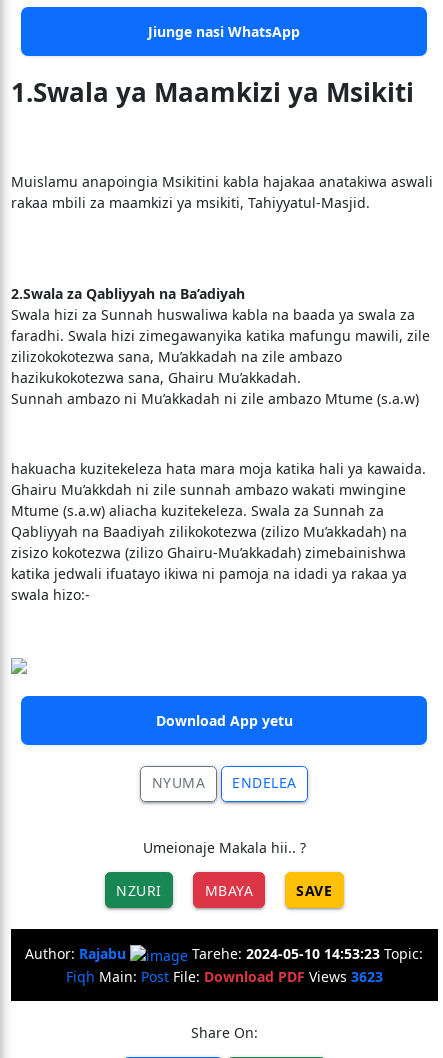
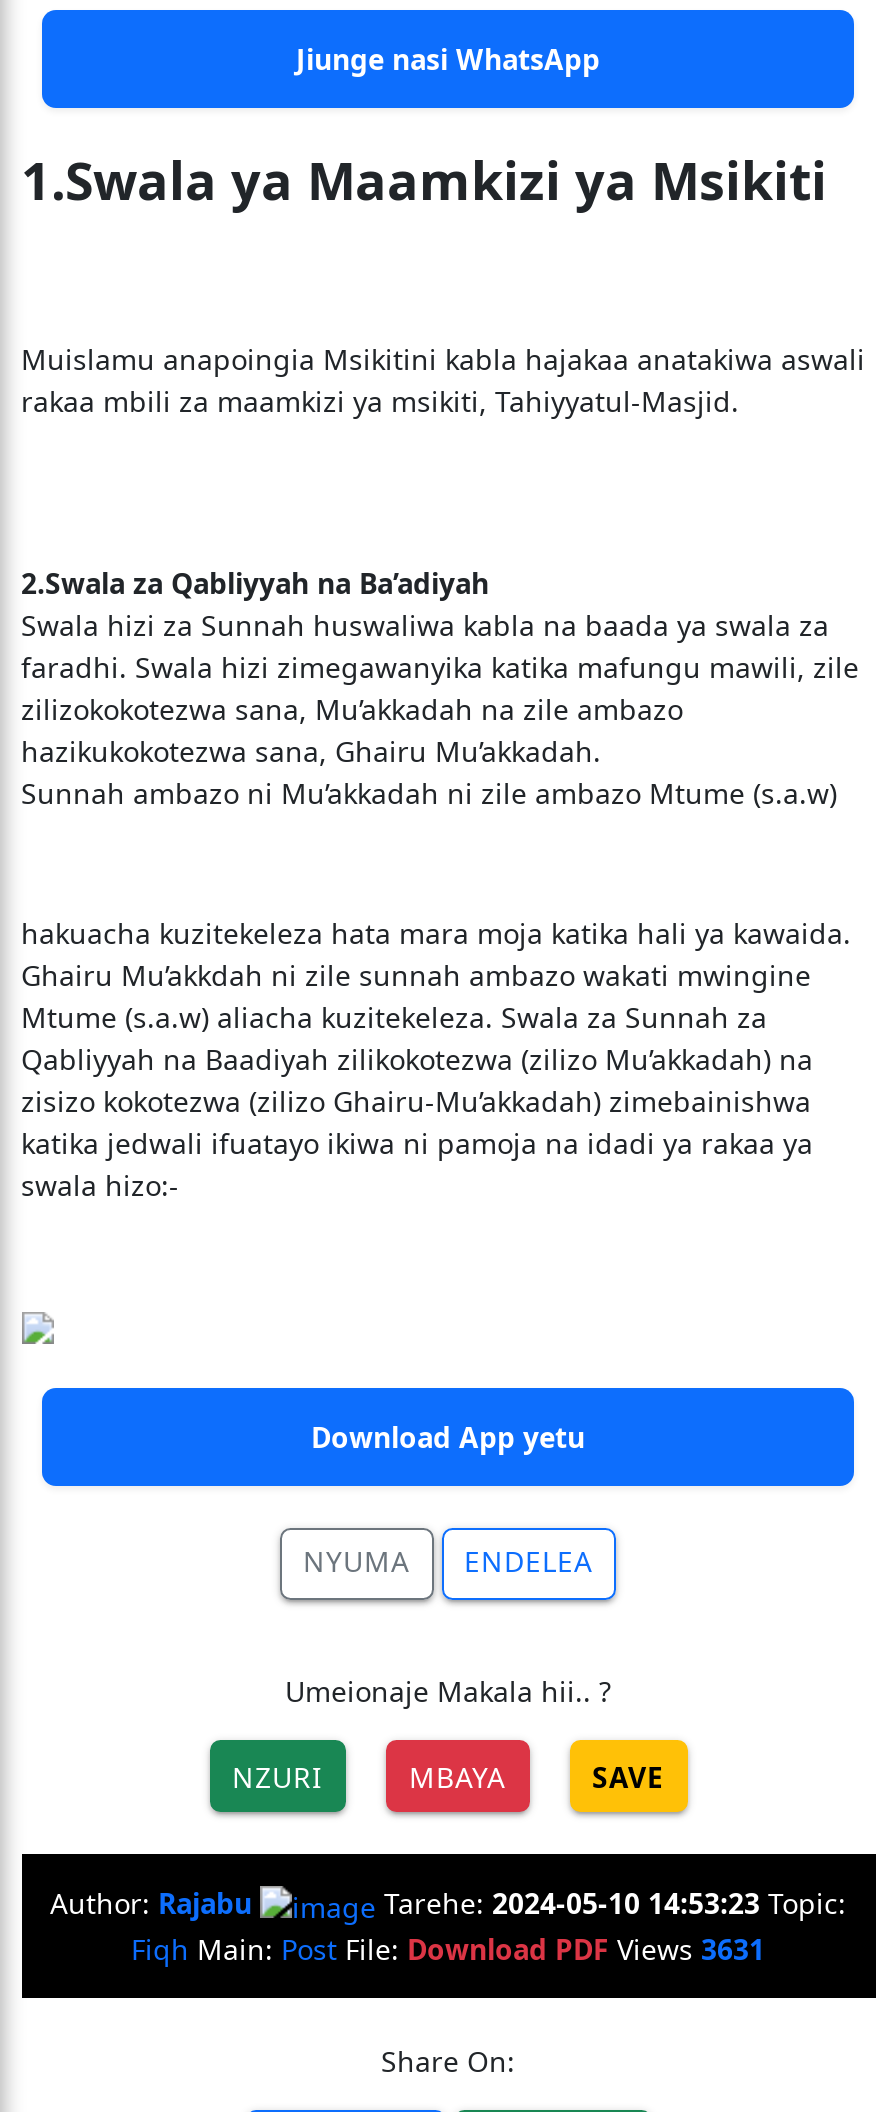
[65,967,382,986] Fiqh Main: Post File: Download PDF Views 3623 -> [131,1930,765,1968] Fiqh Main: Post File: Download PDF Views 3631

